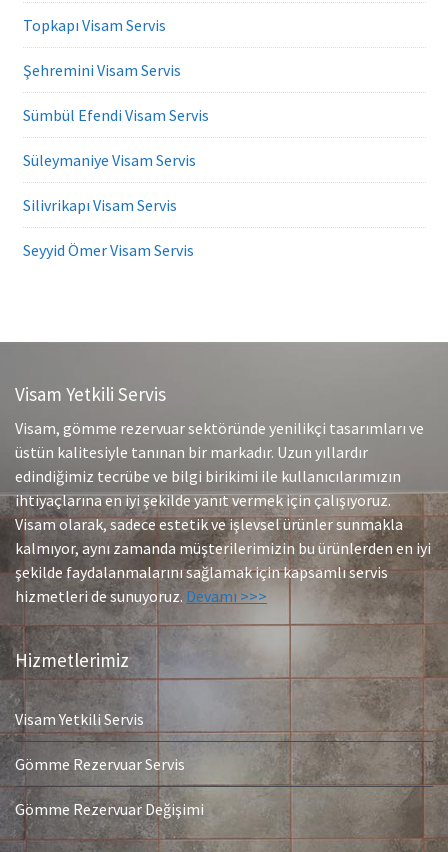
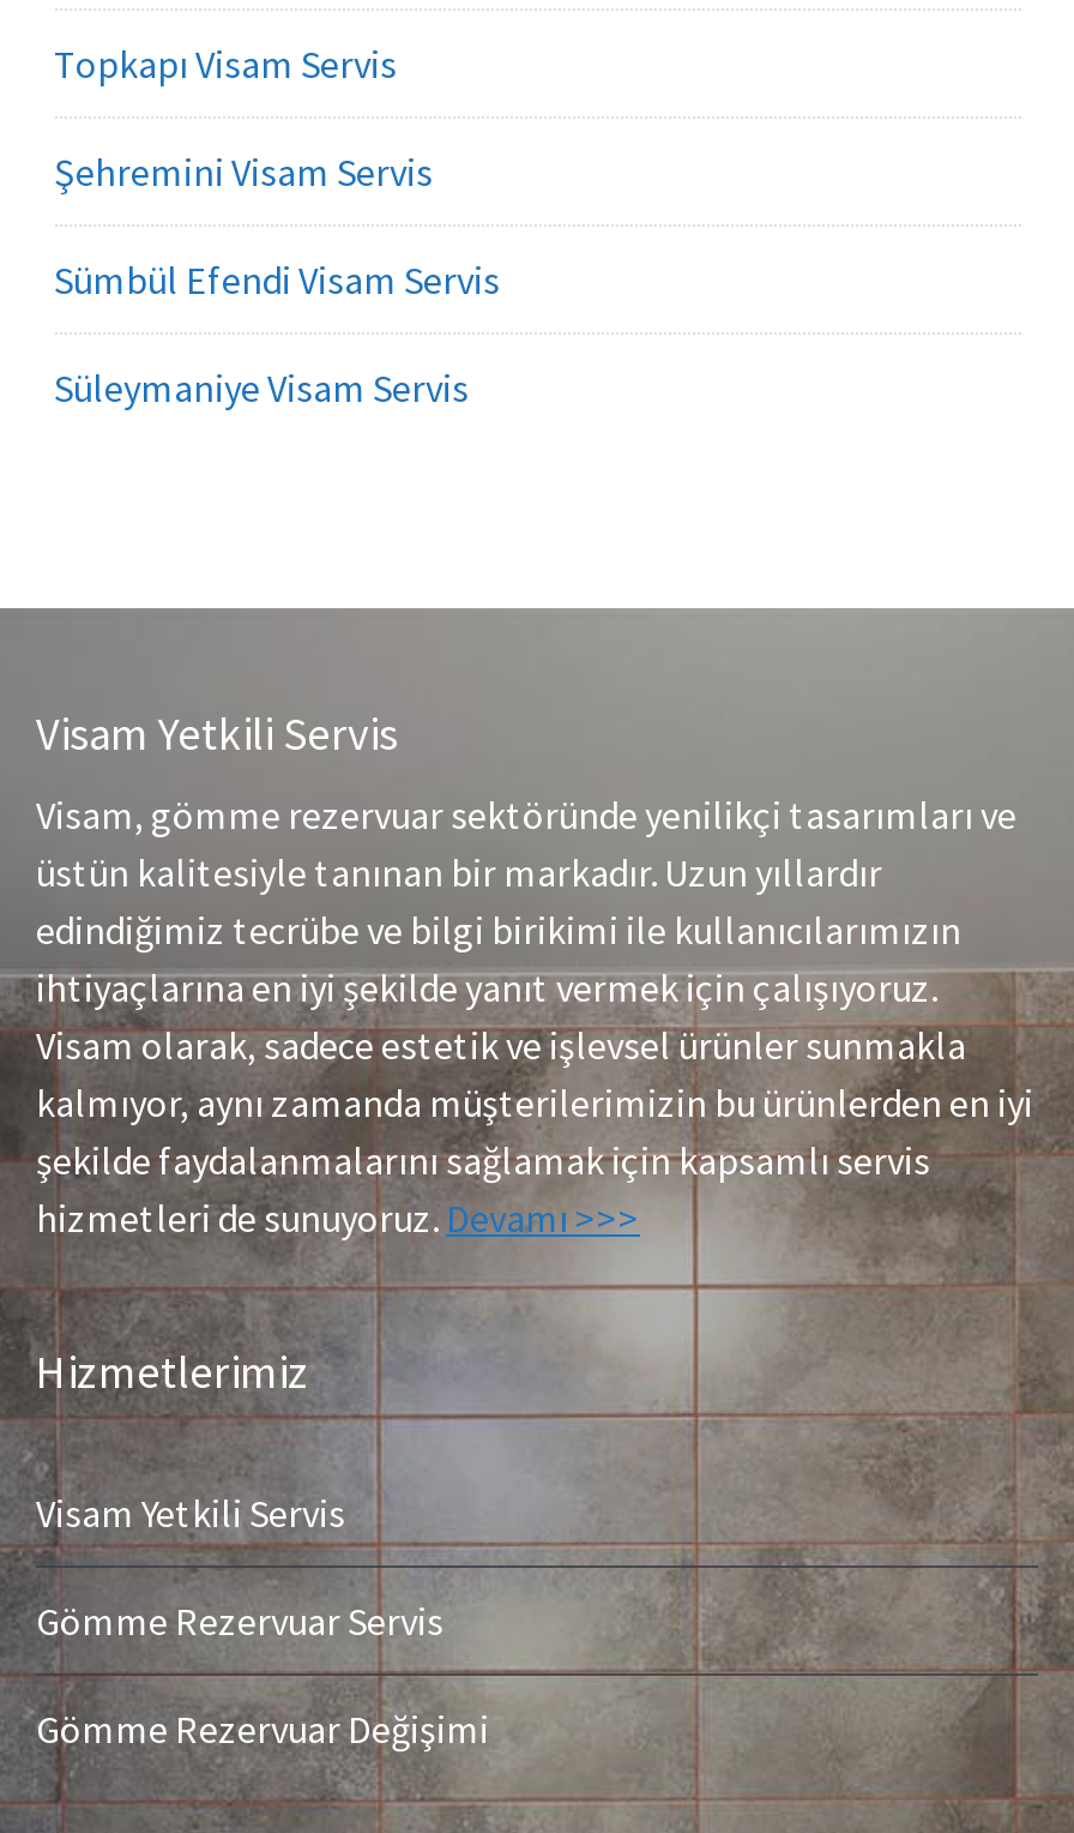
[22,194,193,259] Silivrikapı Visam Servis | Seyyid Ömer Visam Servis -> none

